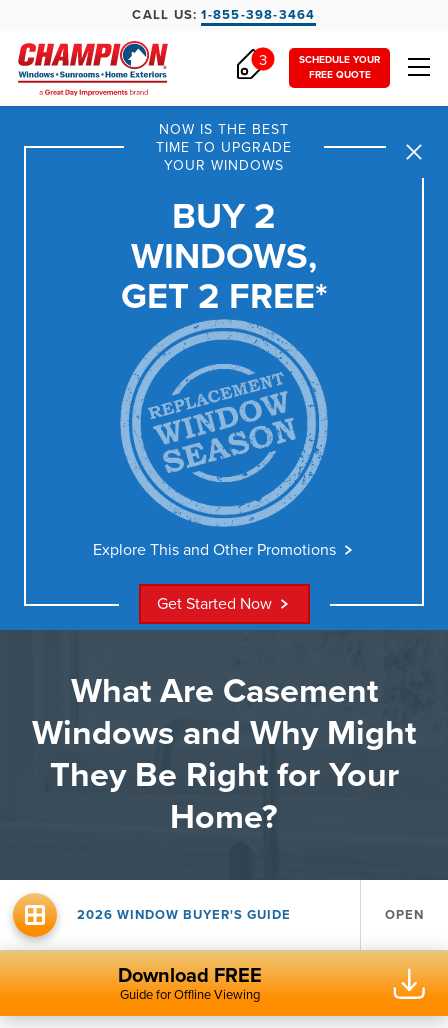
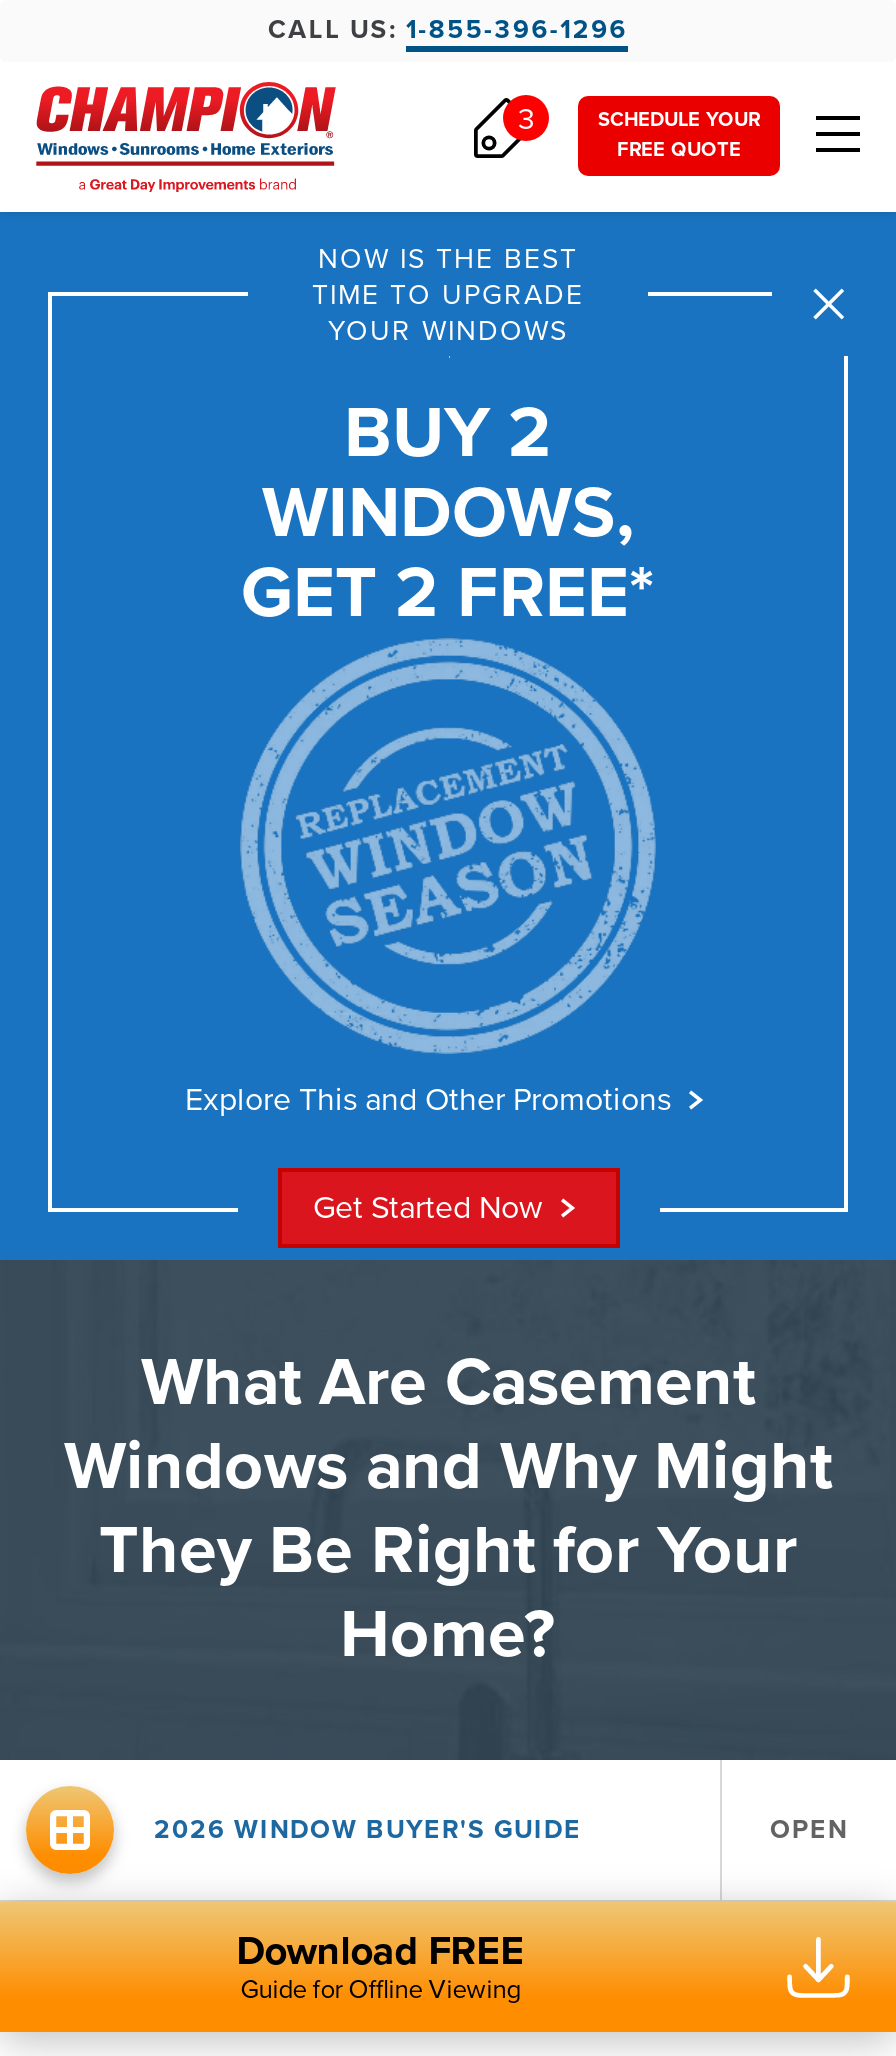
[132,7,315,23] CALL US: 1-855-398-3464 -> [268,14,628,46] CALL US: 1-855-396-1296

